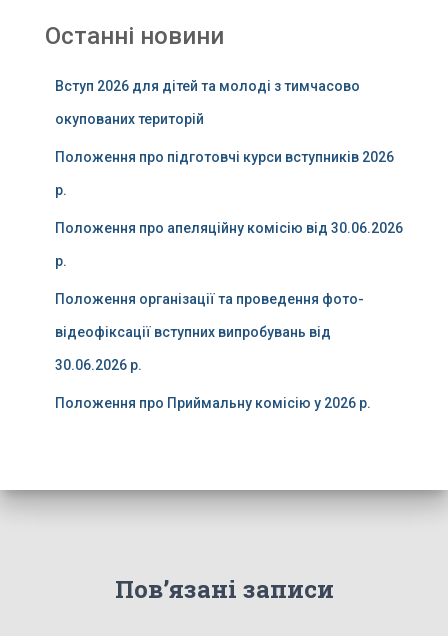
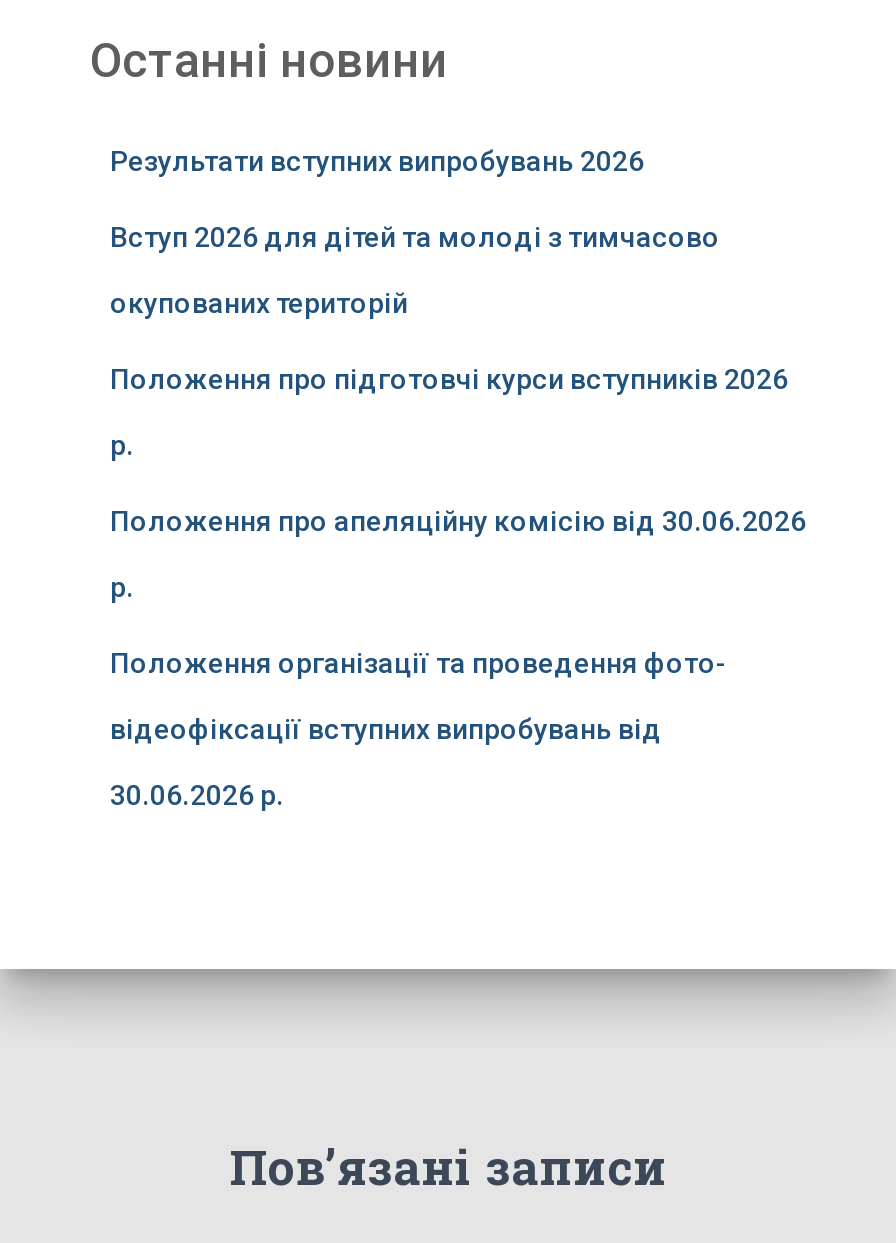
none -> [110,146,644,178] Результати вступних випробувань 2026
moved [55,78,403,373] -> [110,222,806,812]: Вступ 2026 для дітей та молоді з тимчасово | окупованих територій | Положення про підготовчі курси вступників 2026 | ... | відеофіксації вступних випробувань від | 30.06.2026 р.
[55,395,371,411] Положення про Приймальну комісію у 2026 р. -> none

